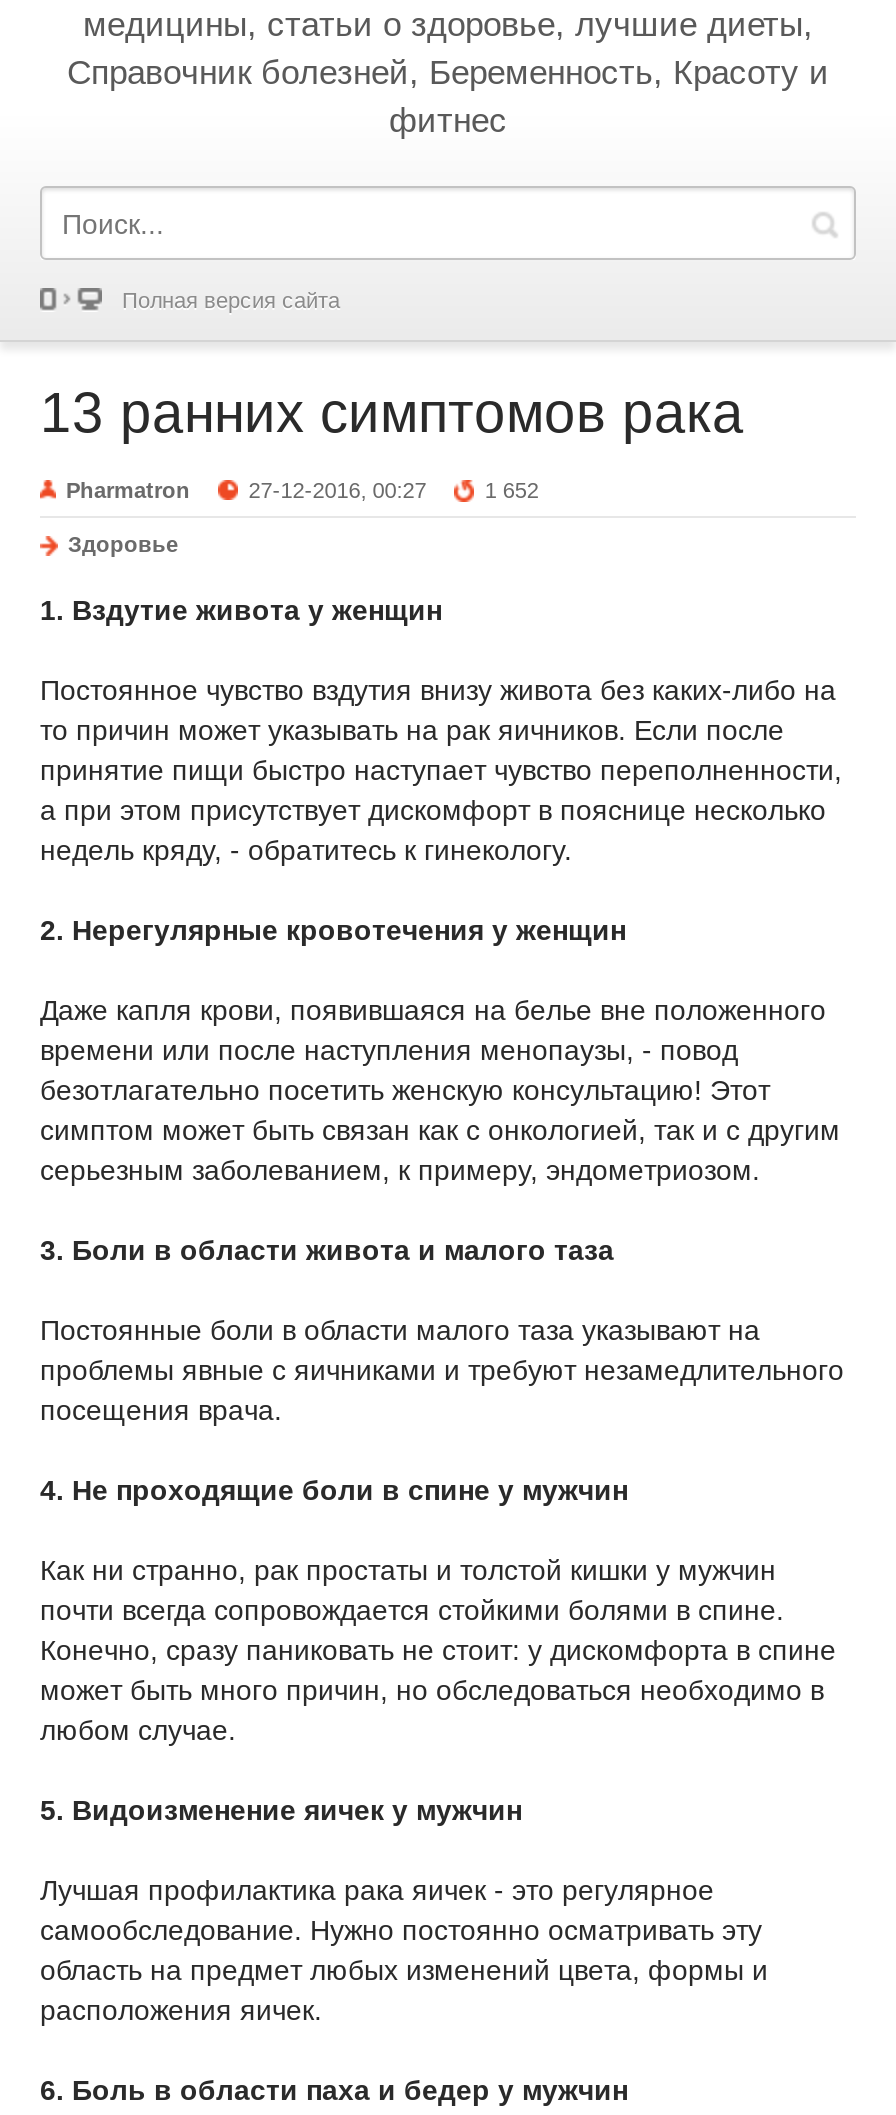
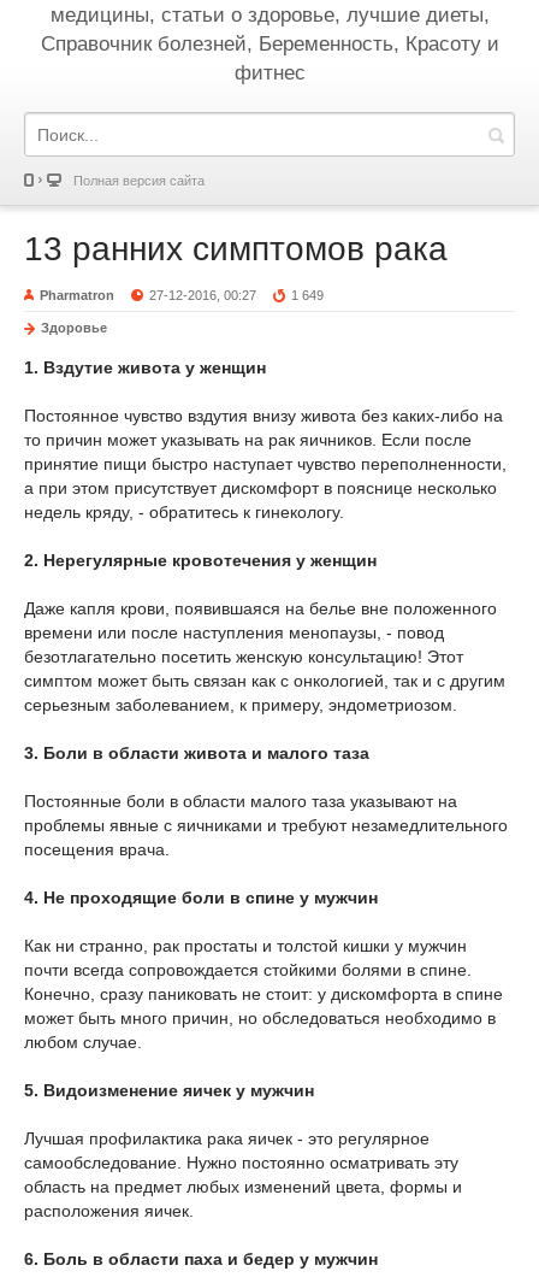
[485,478,539,502] 1 652 -> [292,288,324,302] 1 649

